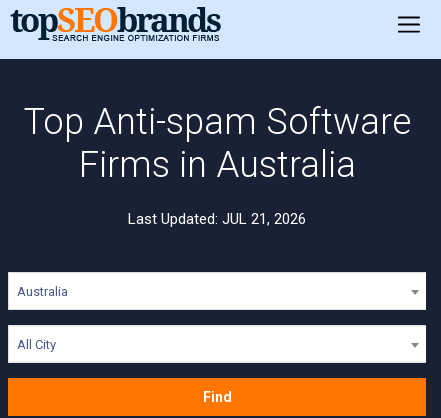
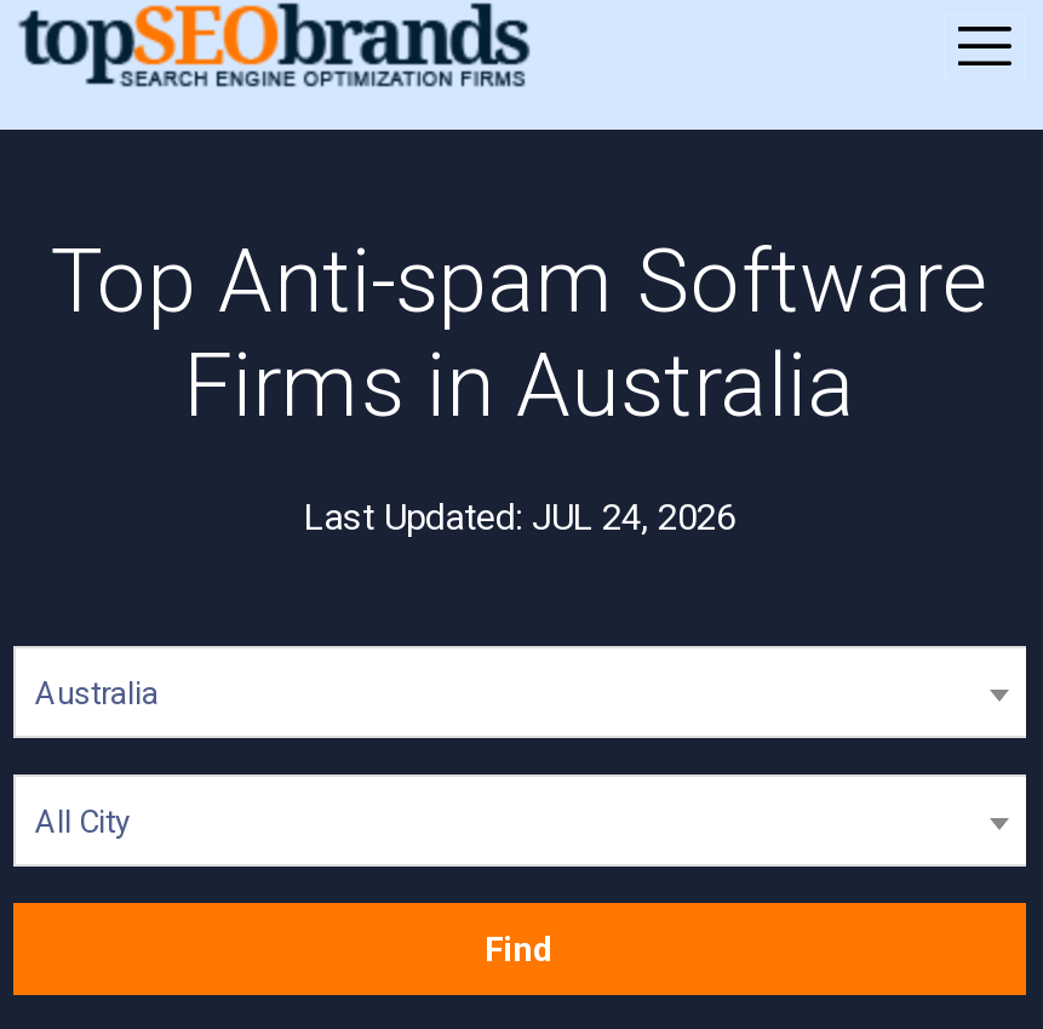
[128,210,306,228] Last Updated: JUL 21, 2026 -> [304,496,735,539] Last Updated: JUL 24, 2026

